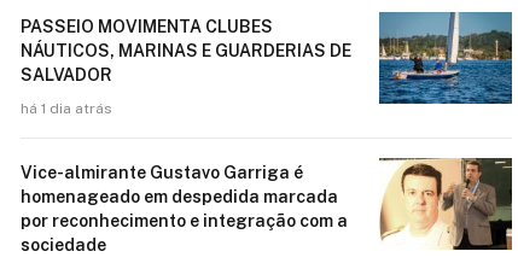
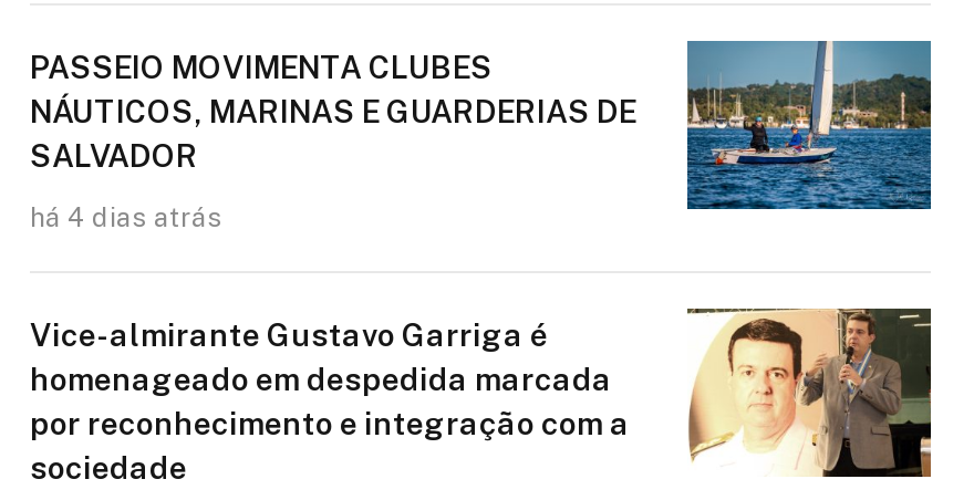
[21,100,112,117] há 1 dia atrás -> [30,202,222,233] há 4 dias atrás

